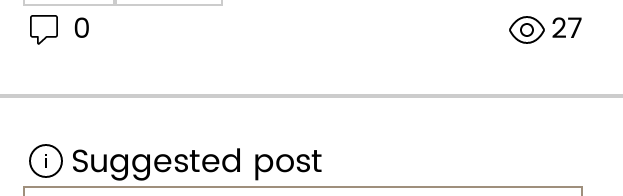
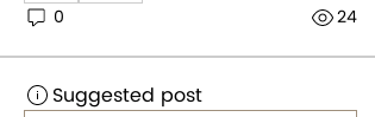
[551,7,583,53] 27 -> [337,4,357,31] 24

